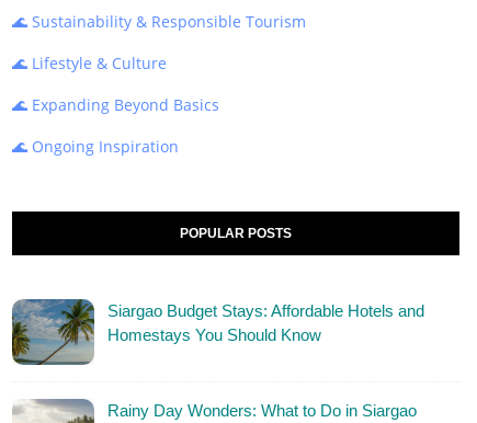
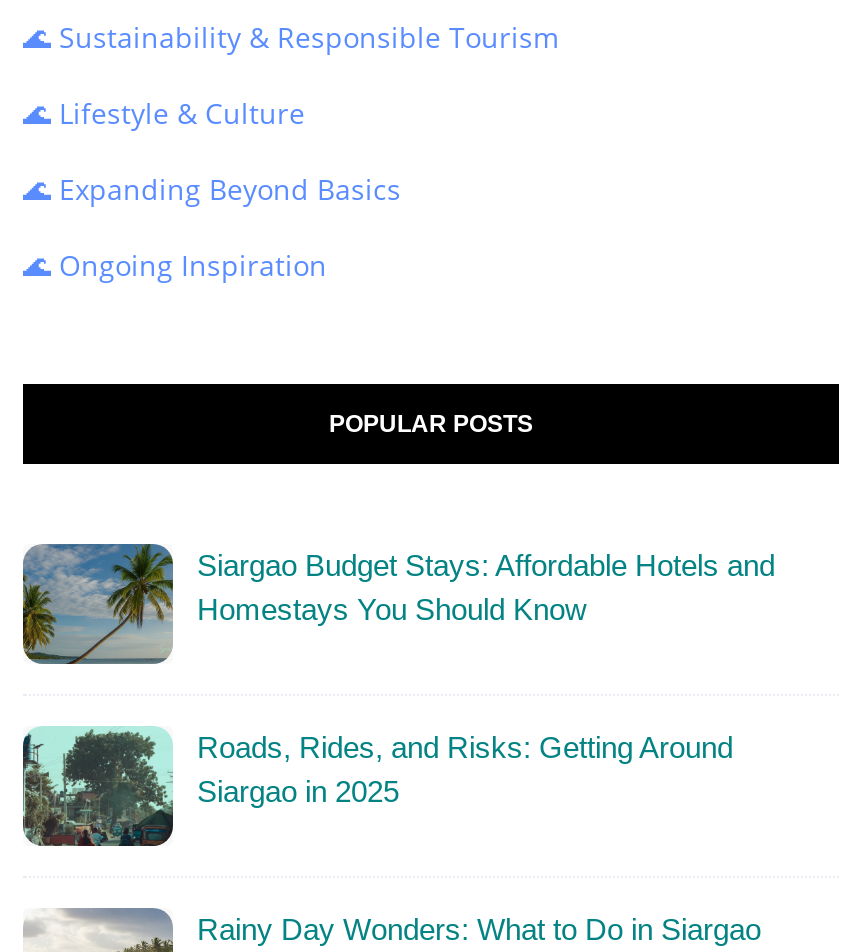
none -> [23,728,733,846] [image] | Roads, Rides, and Risks: Getting Around | Siargao in 2025

